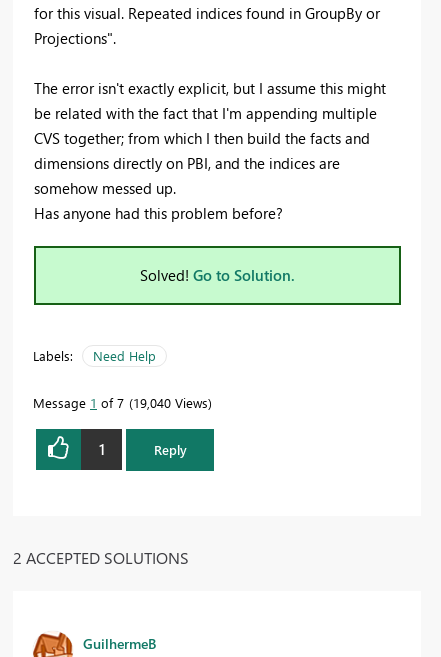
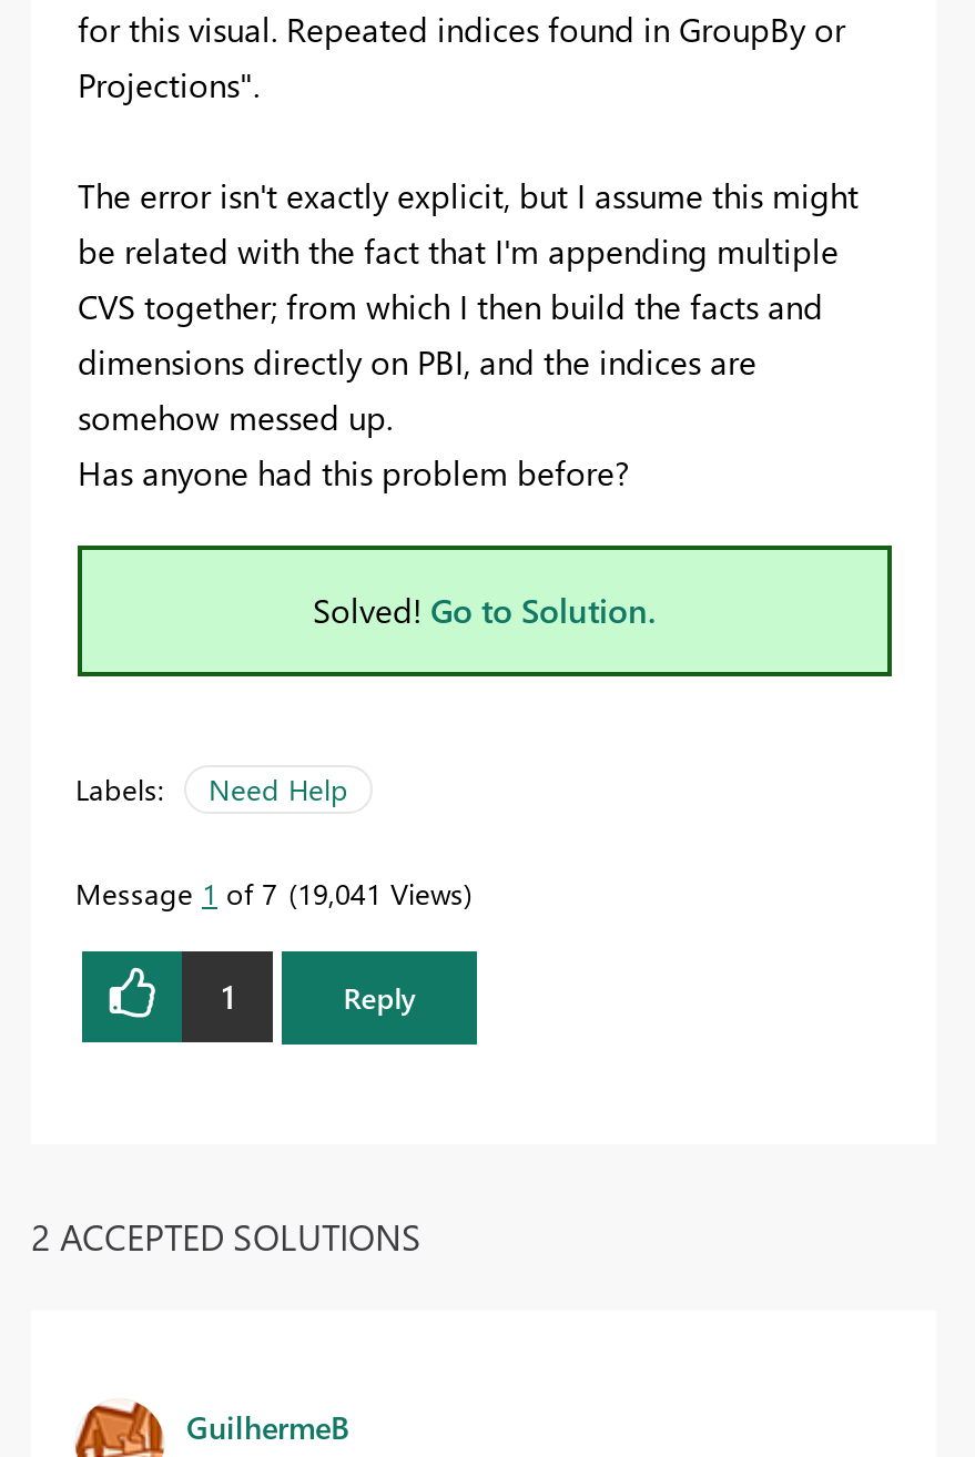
[33,394,208,411] Message 1 of 7 19,040 Views -> [75,873,464,911] Message 1 of 7 19,041 Views

